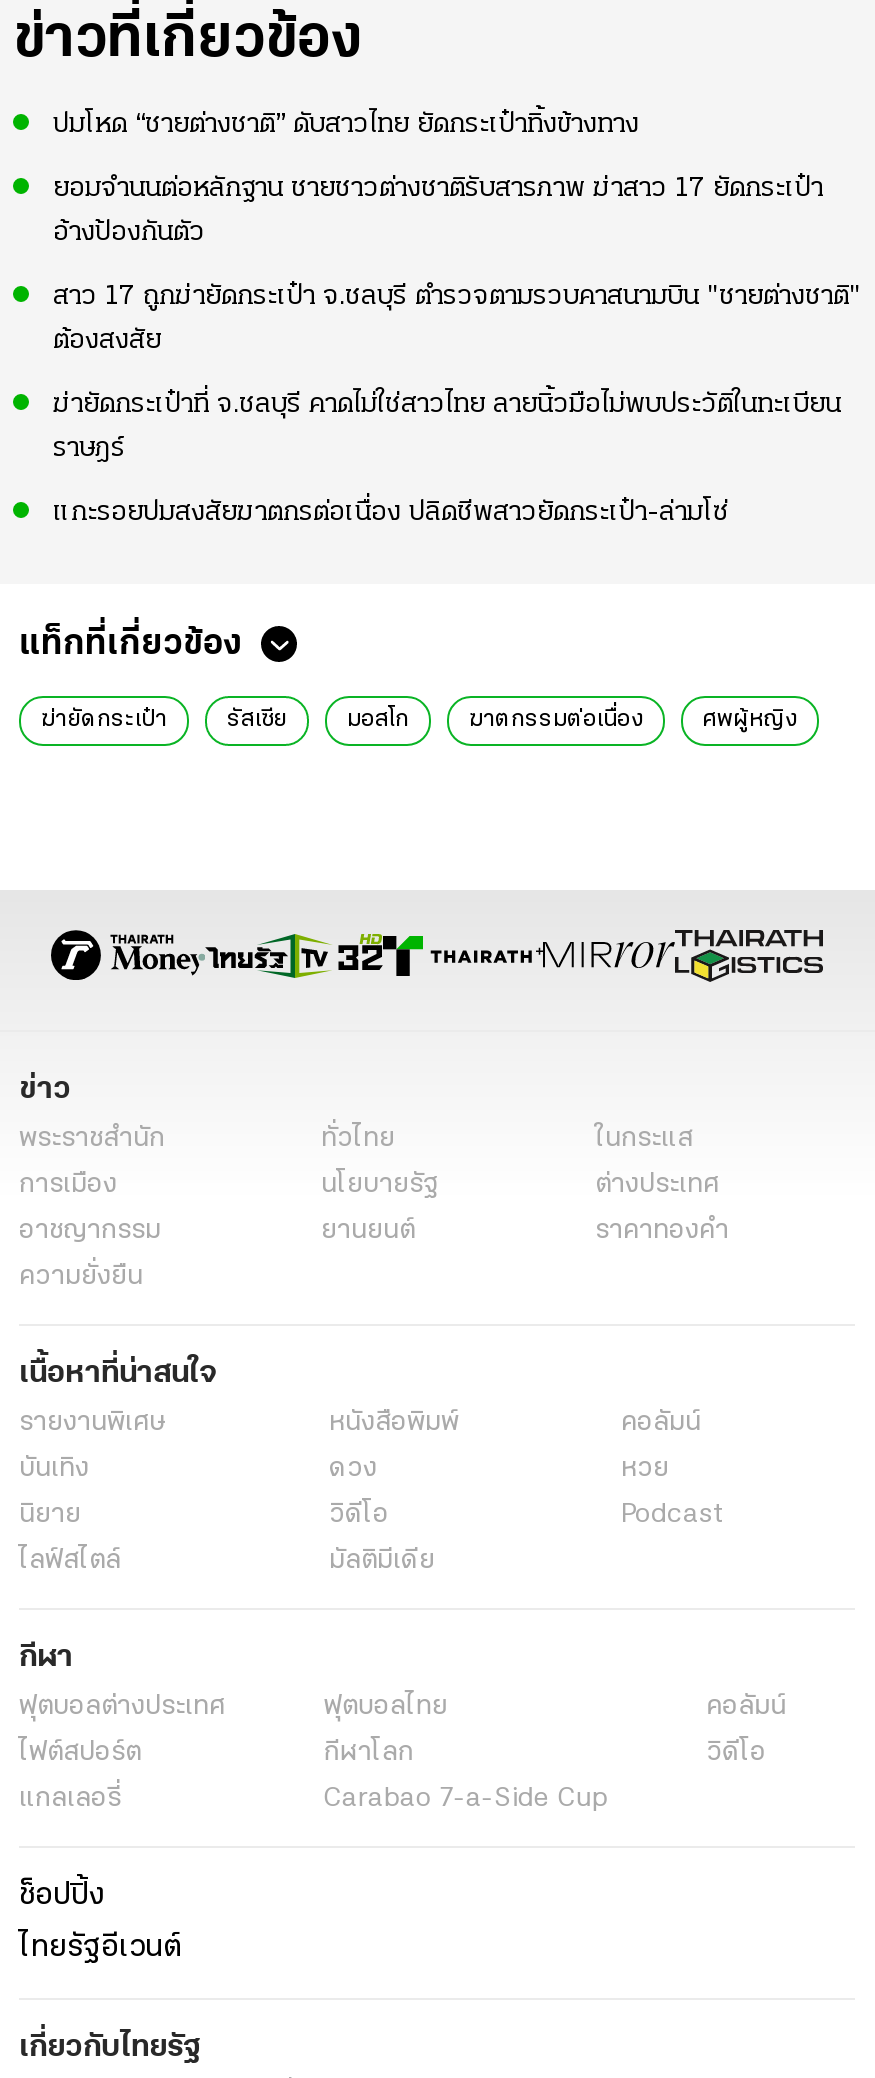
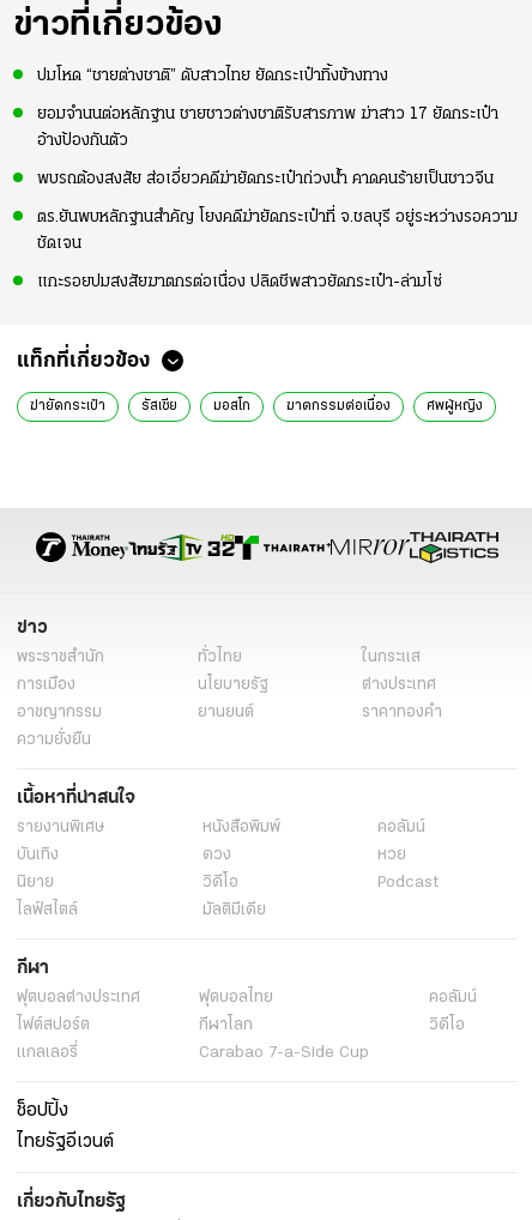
[53,281,861,463] สาว 17 ถูกฆ่ายัดกระเป๋า จ.ชลบุรี ตำรวจตามรวบคาสนามบิน "ชายต่างชาติ" | ต้องสงสัย | ฆ่ายัดกระเป๋าที่ จ.ชลบุรี คาดไม่ใช่สาวไทย ลายนิ้วมือไม่พบประวัติในทะเบียน | ราษฎร์ -> [37,170,518,252] พบรถต้องสงสัย ส่อเอี่ยวคดีฆ่ายัดกระเป๋าถ่วงน้ำ คาดคนร้ายเป็นชาวจีน | ตร.ยันพบหลักฐานสำคัญ โยงคดีฆ่ายัดกระเป๋าที่ จ.ชลบุรี อยู่ระหว่างรอความ | ชัดเจน

